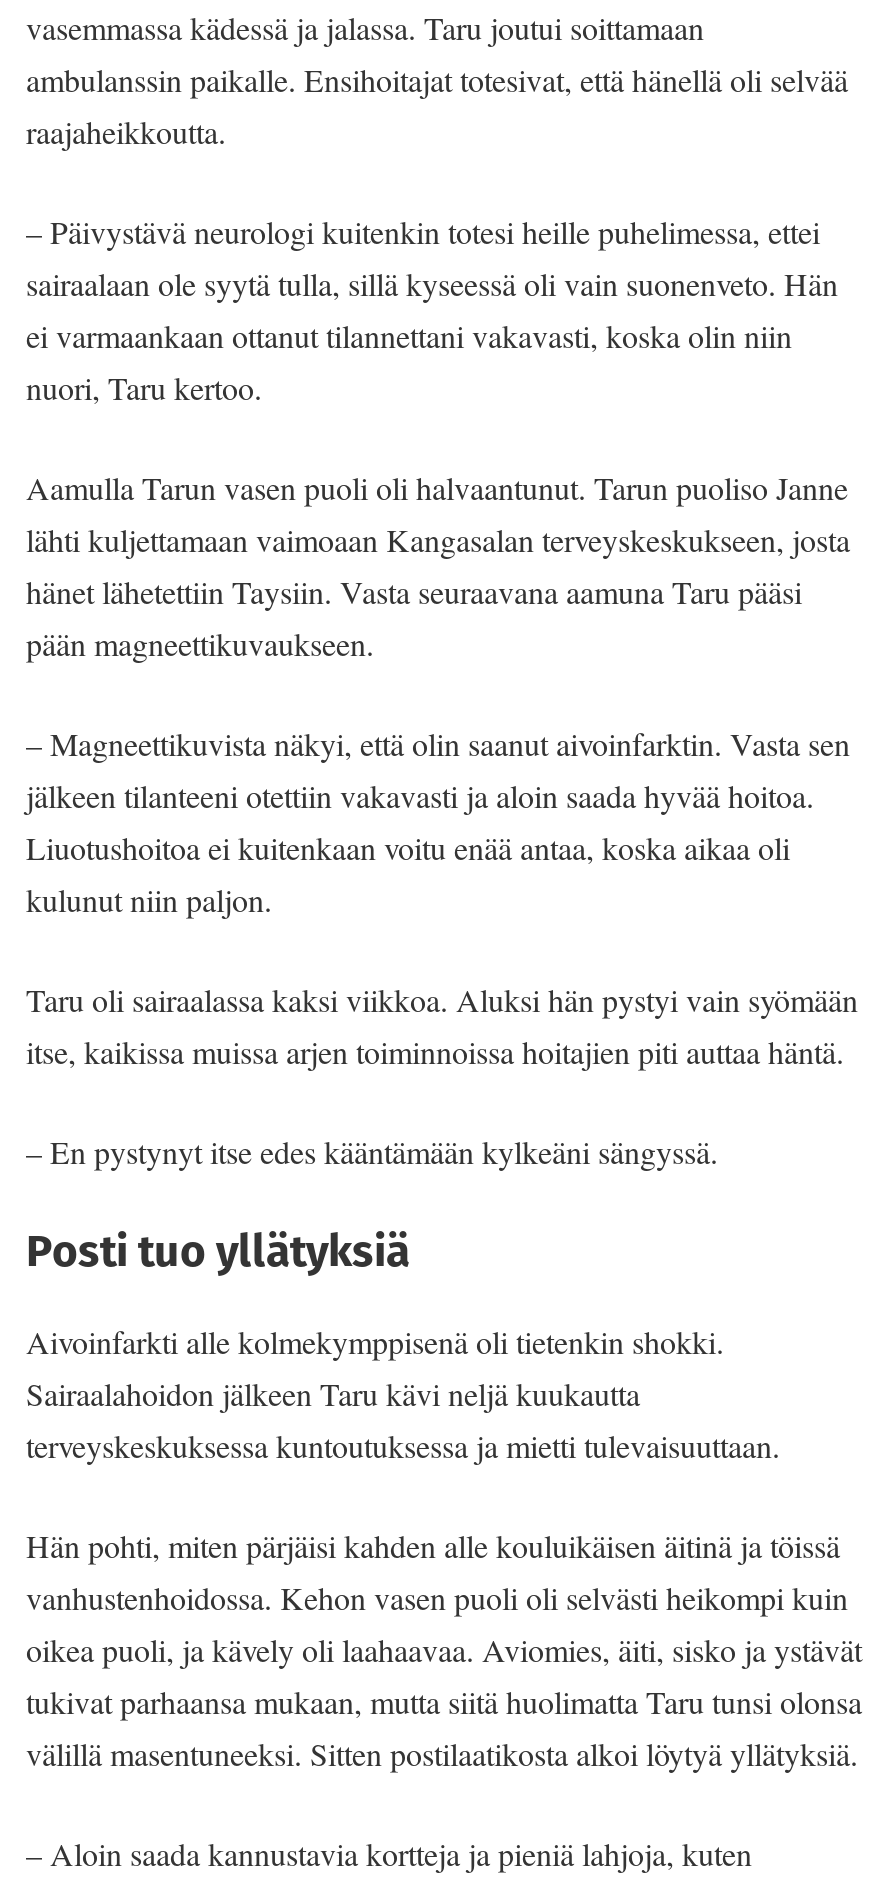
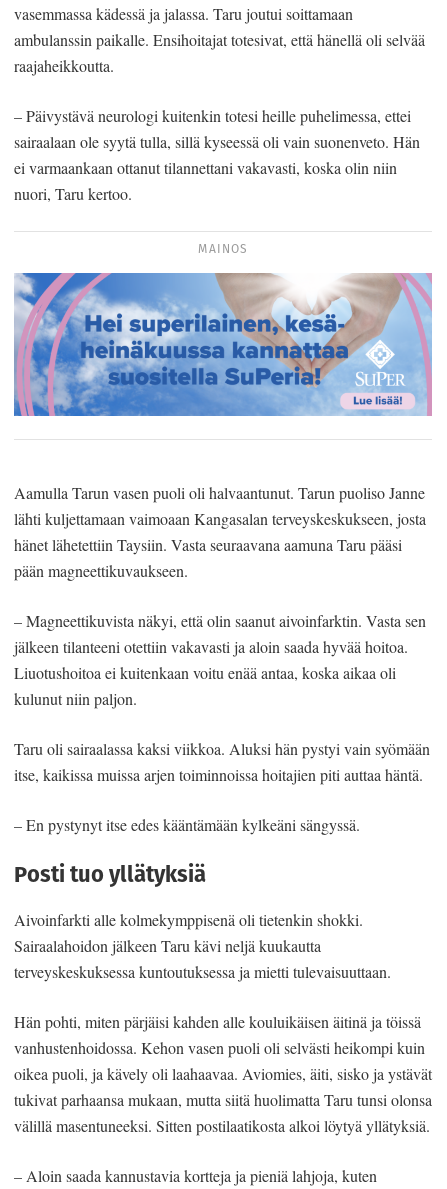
none -> [13,272,433,417] [image]
none -> [198,240,248,257] MAINOS

